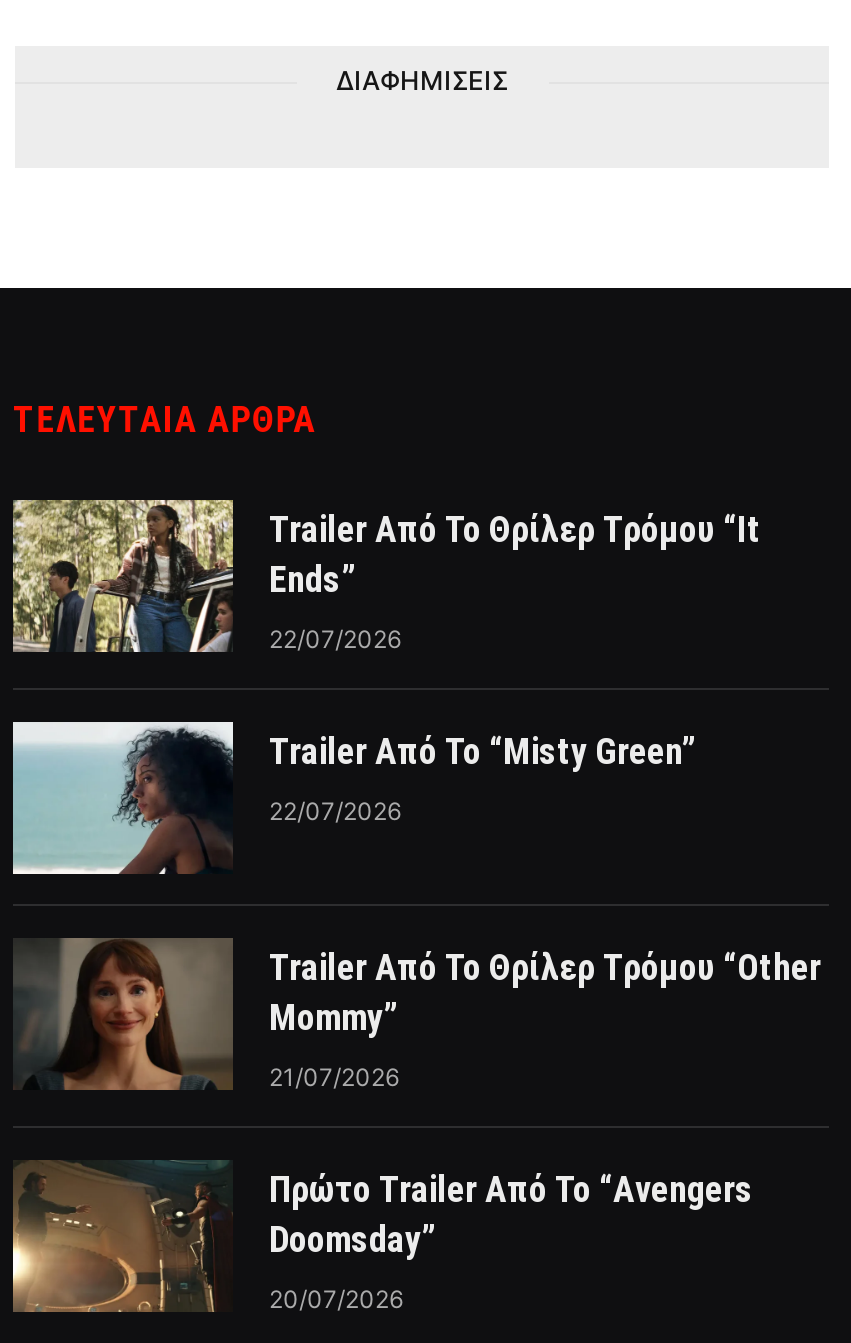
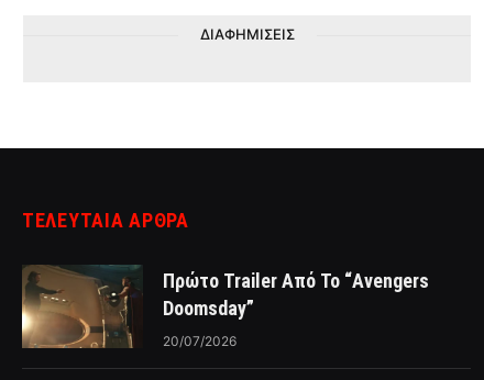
[11,498,761,827] [image] | Trailer Από Το Θρίλερ Τρόμου “It | Ends” | 22/07/2026 | Trailer Από Το “Misty Green” | 22/07/2026 -> none
[11,720,235,876] [image] -> none
[13,936,821,1093] [image] | Trailer Από Το Θρίλερ Τρόμου “Other | Mommy” | 21/07/2026 -> none

